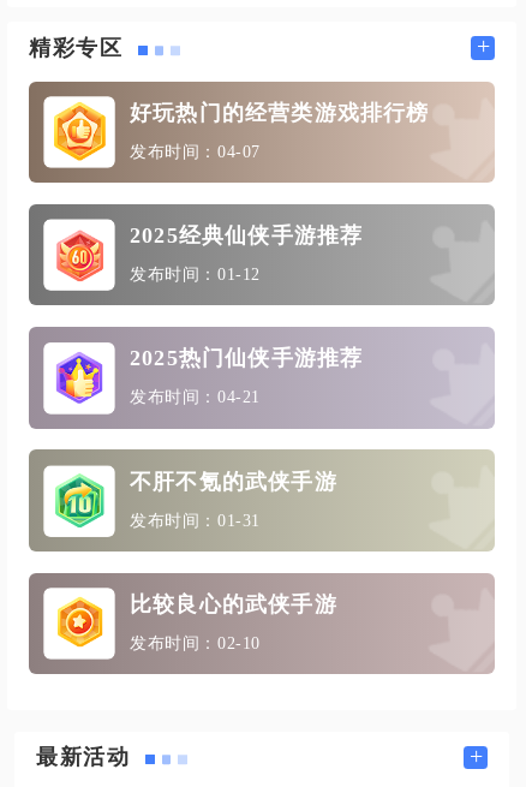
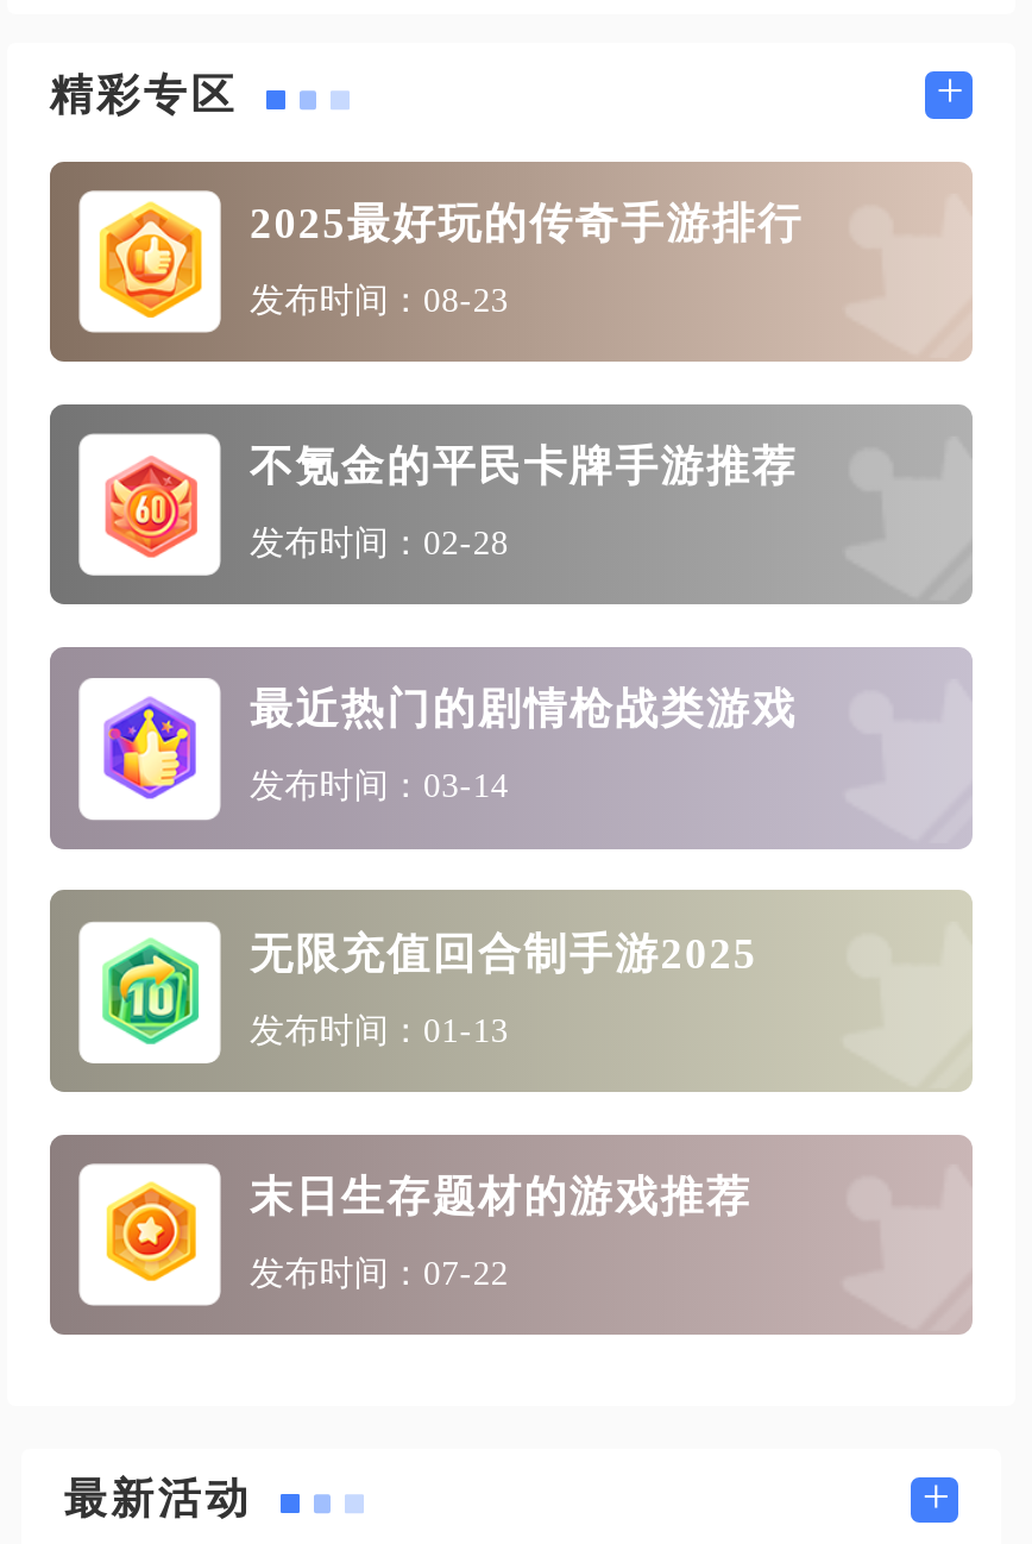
[130,101,429,125] 好玩热门的经营类游戏排行榜 -> [250,200,803,248] 2025最好玩的传奇手游排行
[130,142,261,161] 发布时间：04-07 -> [250,281,509,319] 发布时间：08-23
[130,224,363,248] 2025经典仙侠手游推荐 -> [250,443,798,491] 不氪金的平民卡牌手游推荐
[130,265,261,284] 发布时间：01-12 -> [250,524,509,562] 发布时间：02-28
[130,347,363,371] 2025热门仙侠手游推荐 -> [250,686,798,734] 最近热门的剧情枪战类游戏
[130,387,261,407] 发布时间：04-21 -> [250,767,509,805] 发布时间：03-14
[130,469,337,493] 不肝不氪的武侠手游 -> [250,929,758,977] 无限充值回合制手游2025
[130,510,261,529] 发布时间：01-31 -> [250,1010,509,1048] 发布时间：01-13
[130,592,337,616] 比较良心的武侠手游 -> [250,1172,752,1220] 末日生存题材的游戏推荐
[130,633,261,652] 发布时间：02-10 -> [250,1253,509,1291] 发布时间：07-22

